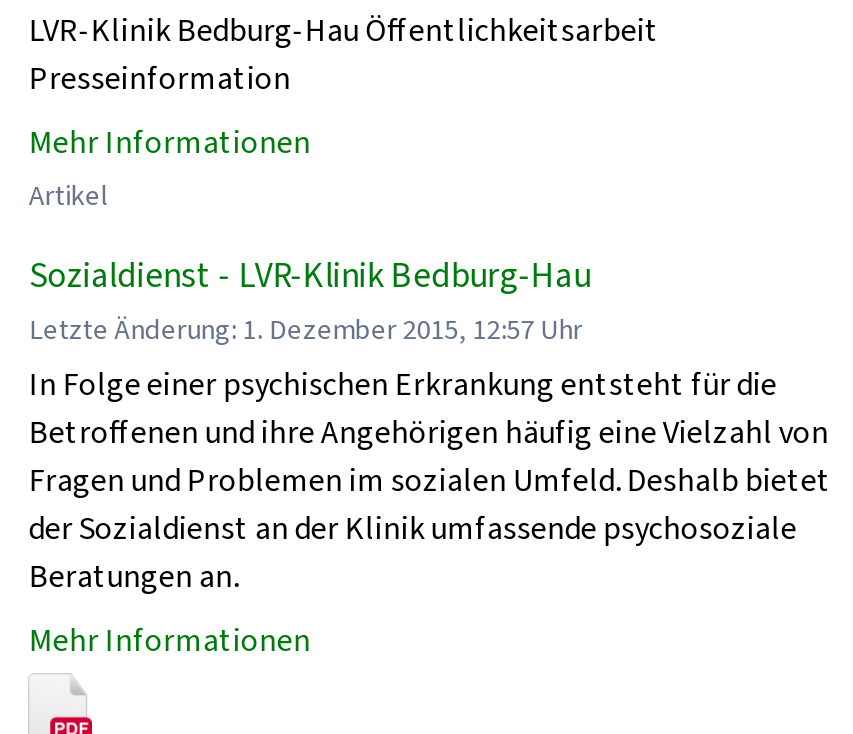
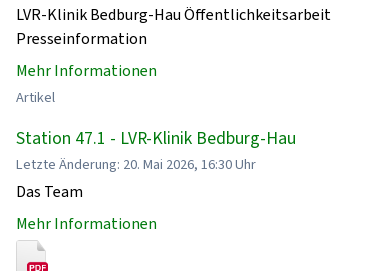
[29,252,831,596] Sozialdienst - LVR-Klinik Bedburg-Hau | Letzte Änderung: 1. Dezember 2015, 12:57 Uhr | In Folge einer psychischen Erkrankung entsteht für die | Betroffenen und ihre Angehörigen häufig eine Vielzahl von | Fragen und Problemen im sozialen Umfeld. Deshalb bietet | der Sozialdienst an der Klinik umfassende psychosoziale | Beratungen an. -> [16,126,296,202] Station 47.1 - LVR-Klinik Bedburg-Hau | Letzte Änderung: 20. Mai 2026, 16:30 Uhr | Das Team

